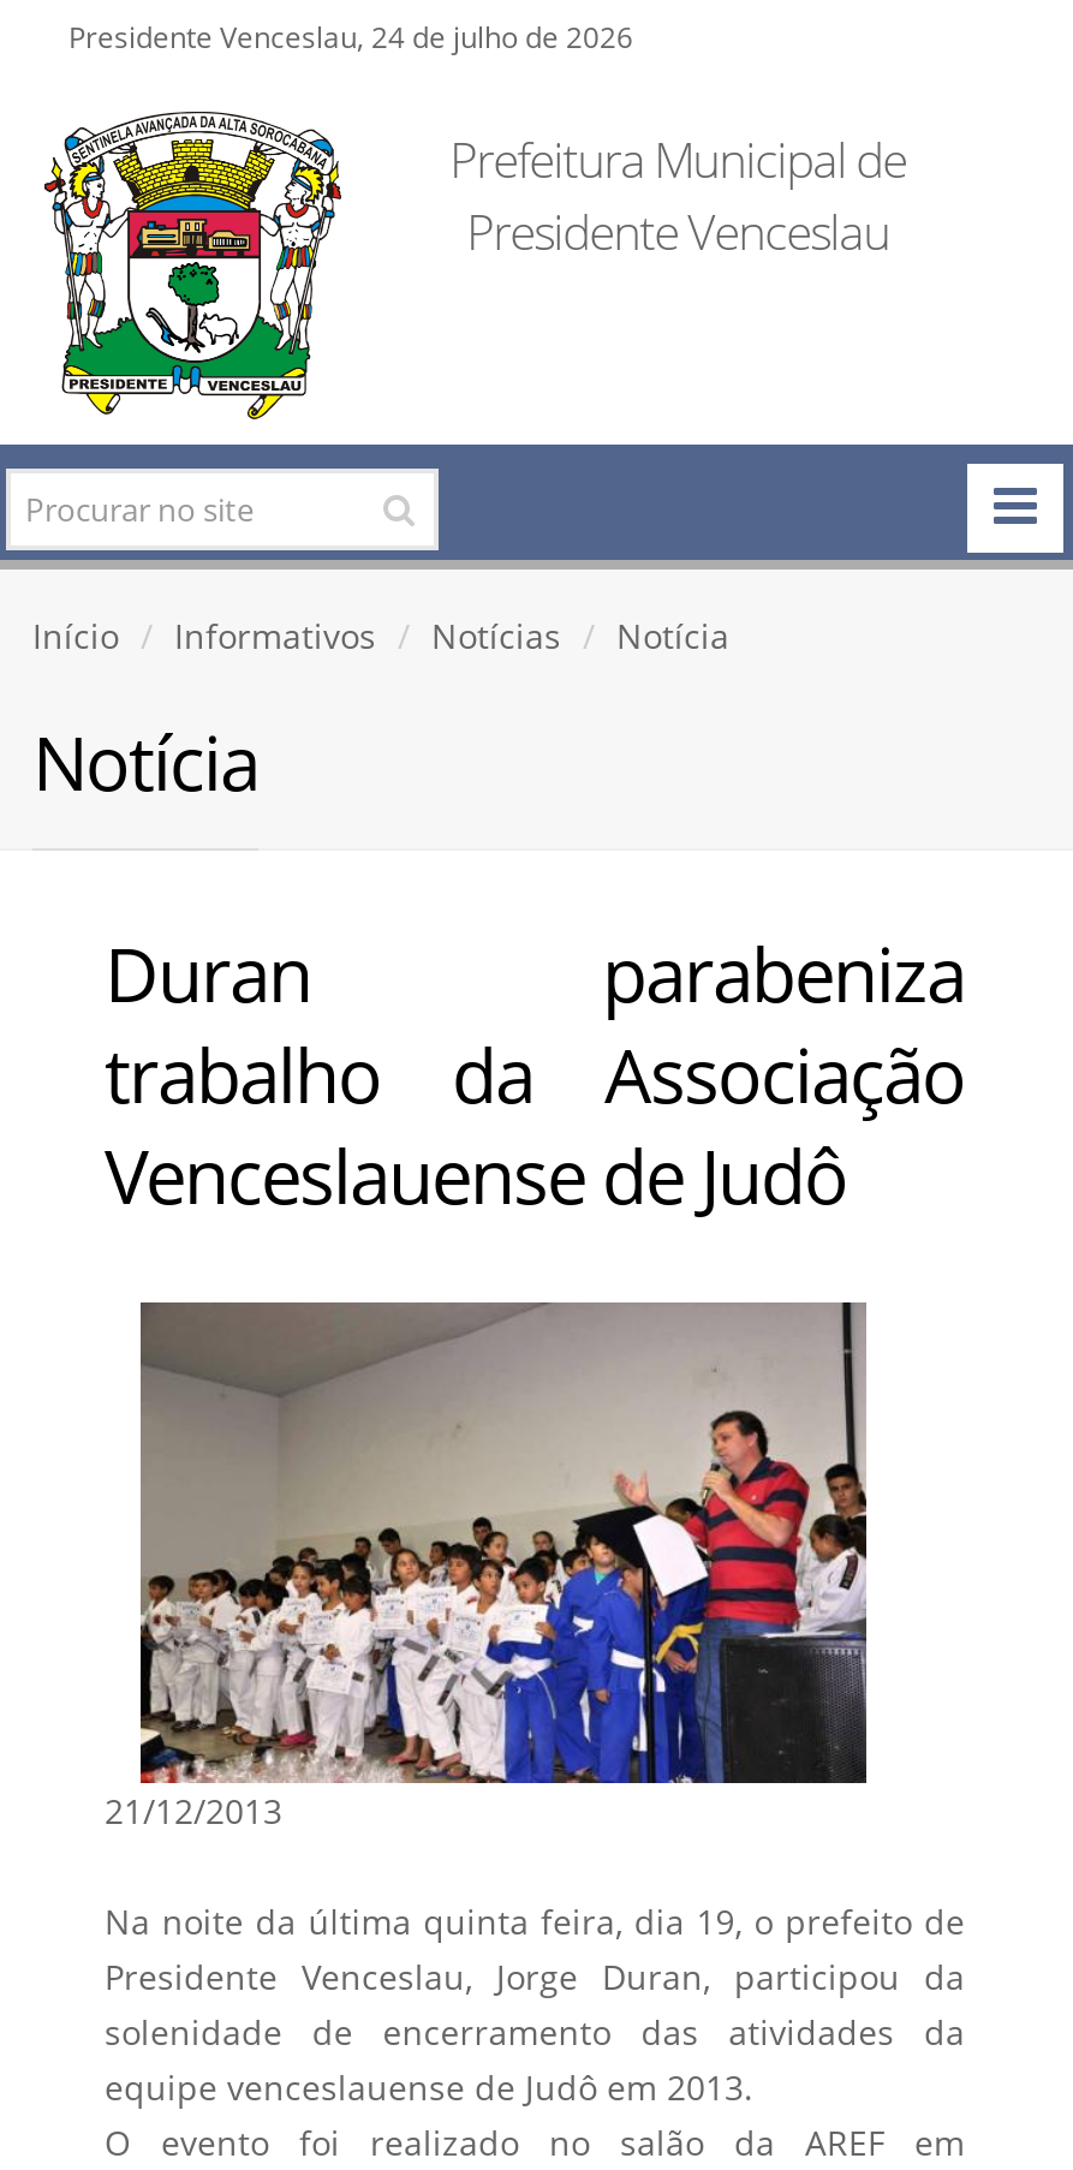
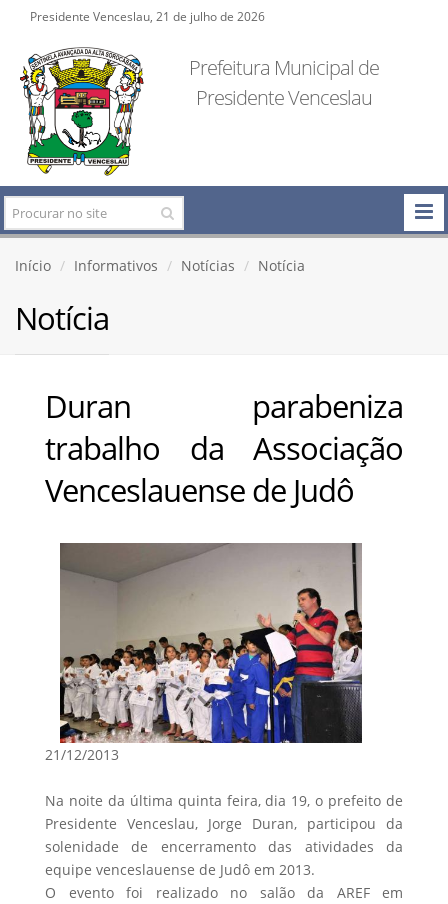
[68,17,633,55] Presidente Venceslau, 24 de julho de 2026 -> [30,8,265,24] Presidente Venceslau, 21 de julho de 2026

